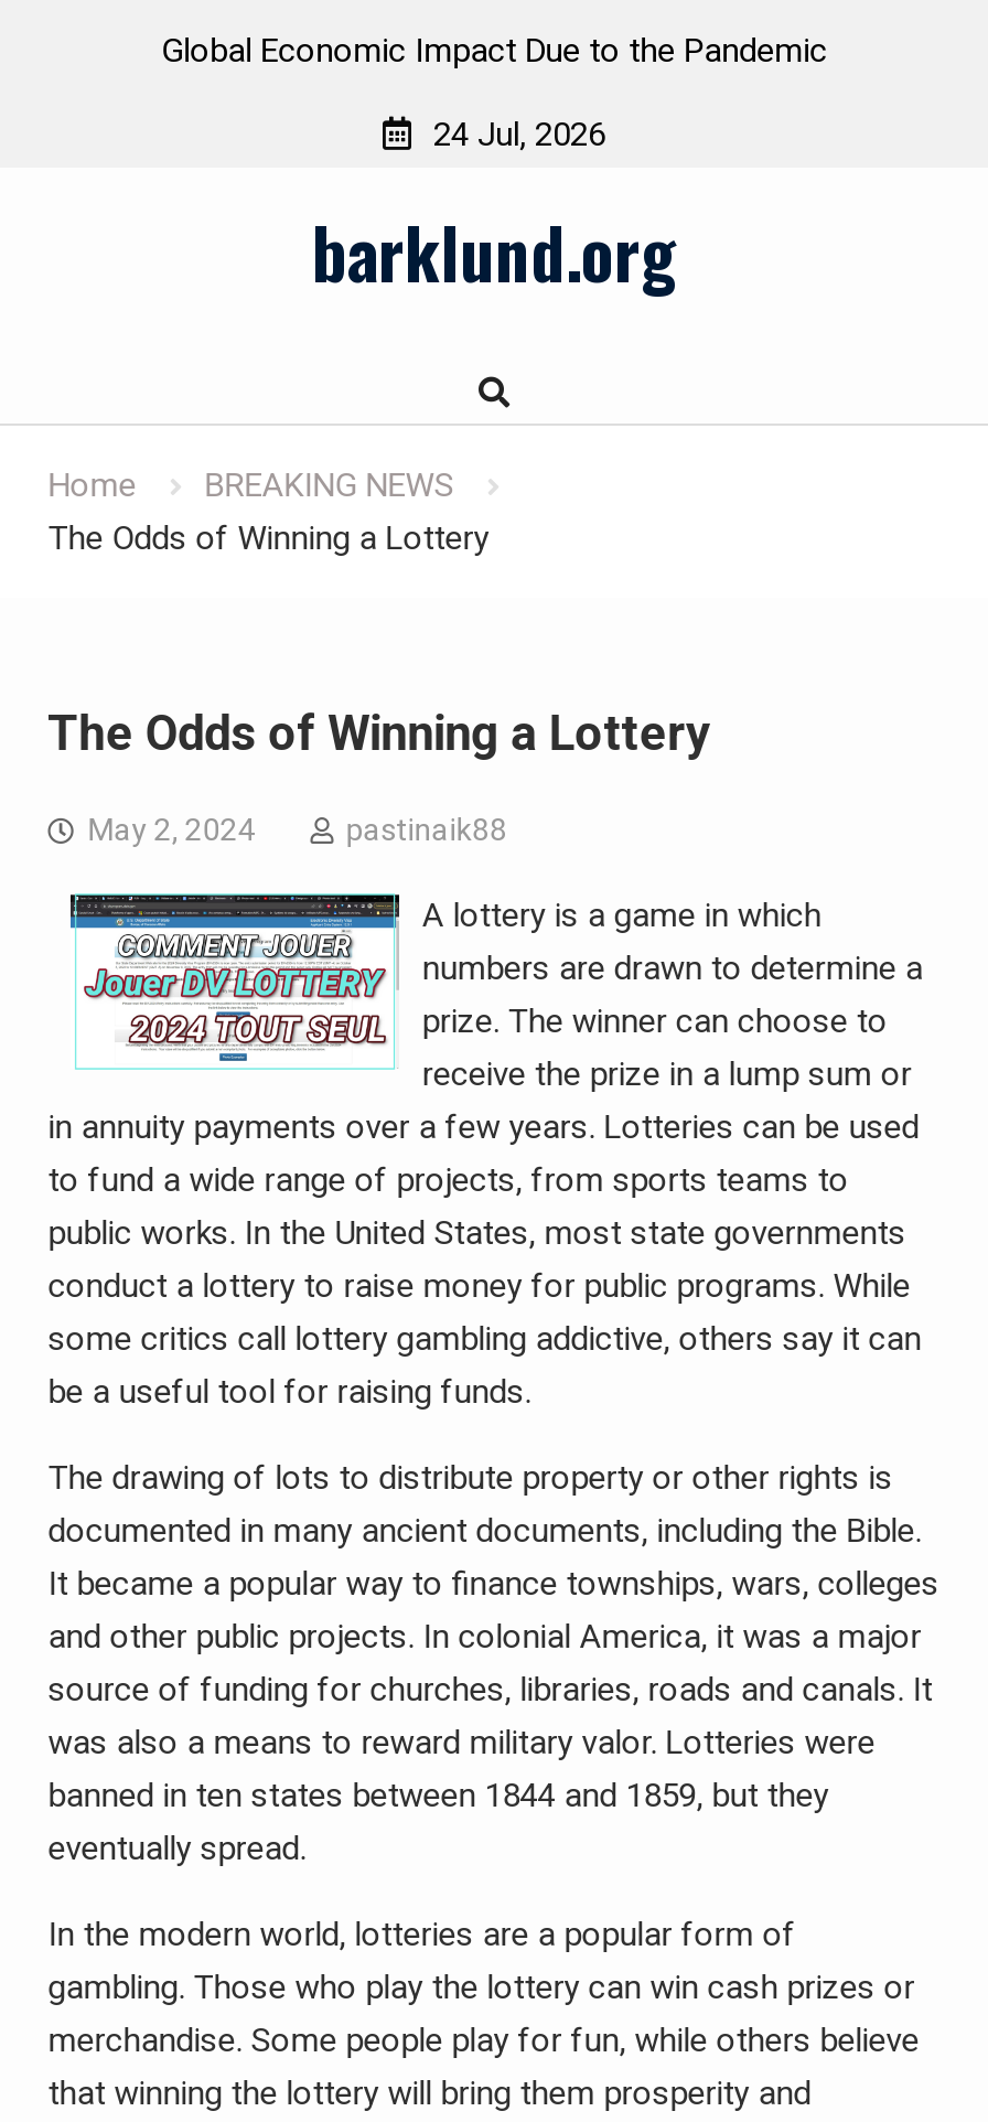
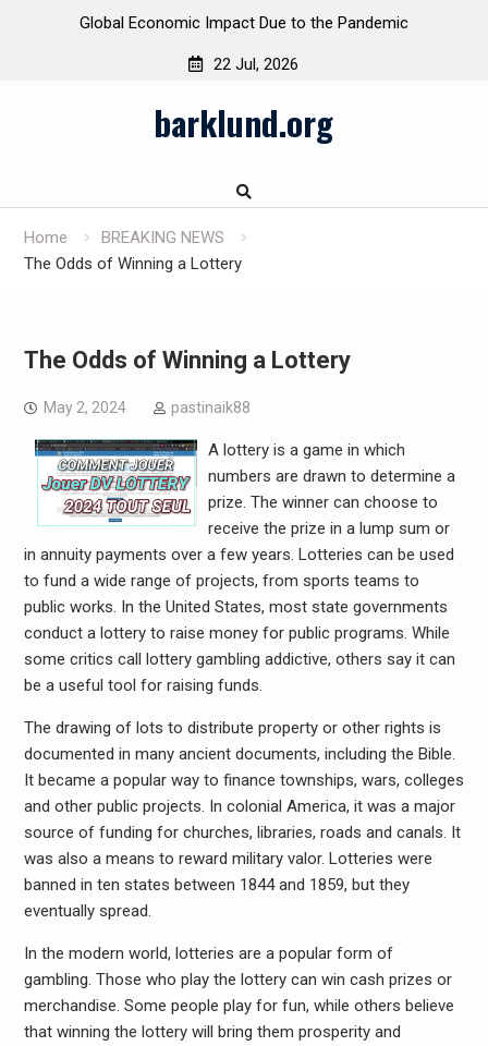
[433,115,605,154] 24 Jul, 2026 -> [214,54,299,74] 22 Jul, 2026

